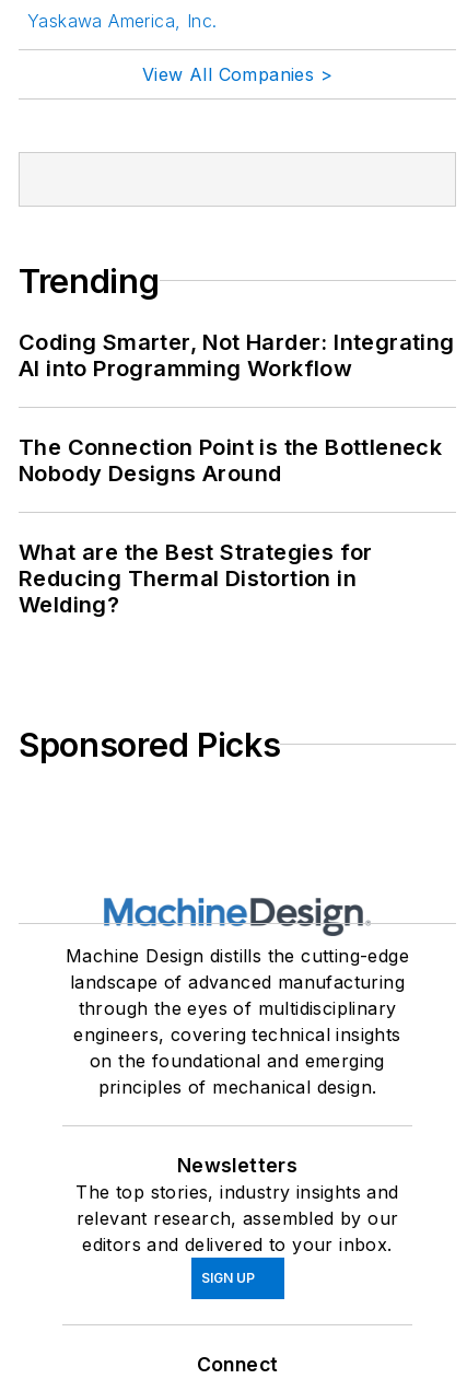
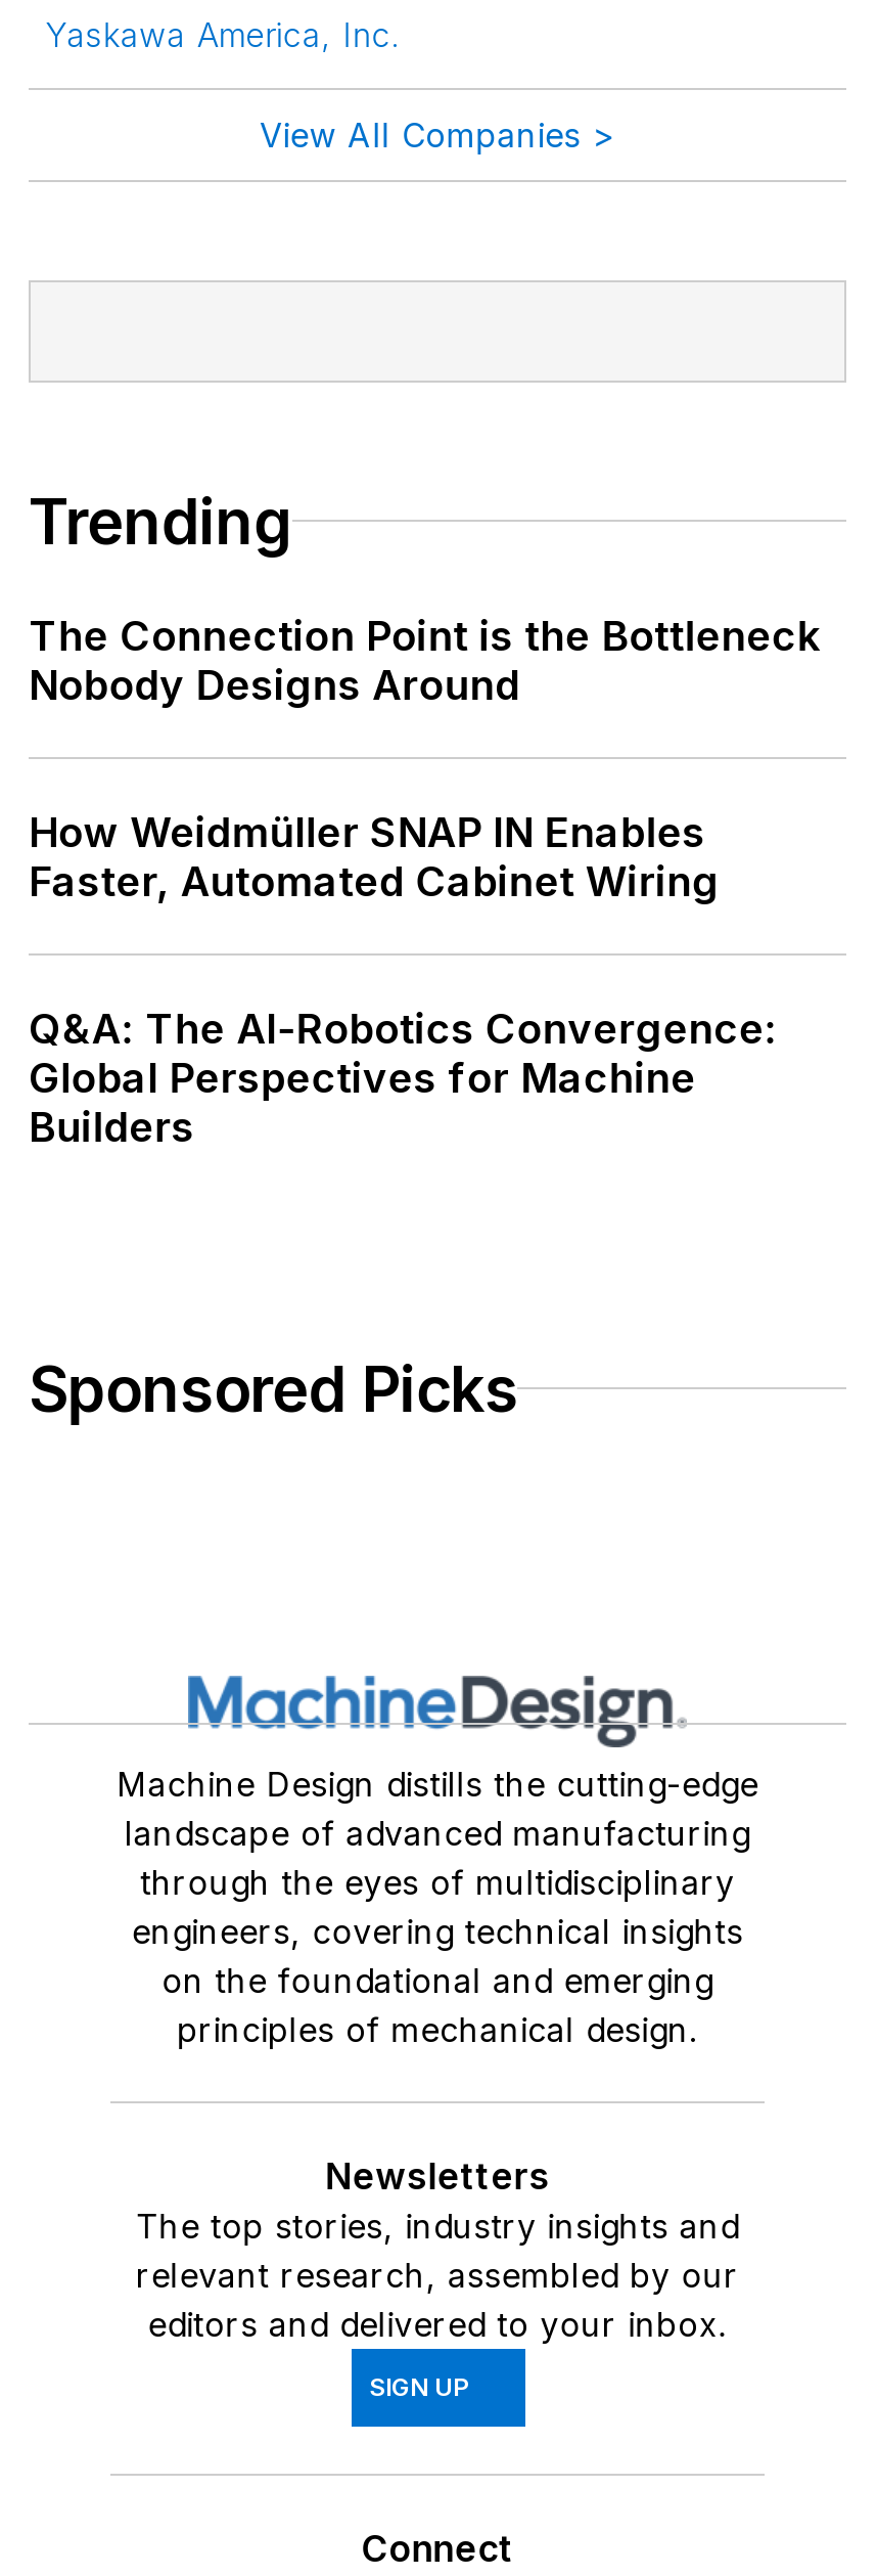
[19,329,455,381] Coding Smarter, Not Harder: Integrating | AI into Programming Workflow -> none
moved [19,434,442,486] -> [29,611,820,709]: The Connection Point is the Bottleneck | Nobody Designs Around
[19,539,373,617] What are the Best Strategies for | Reducing Thermal Distortion in | Welding? -> [29,807,777,1151] How Weidmüller SNAP IN Enables | Faster, Automated Cabinet Wiring | Q&A: The AI-Robotics Convergence: | Global Perspectives for Machine | Builders

